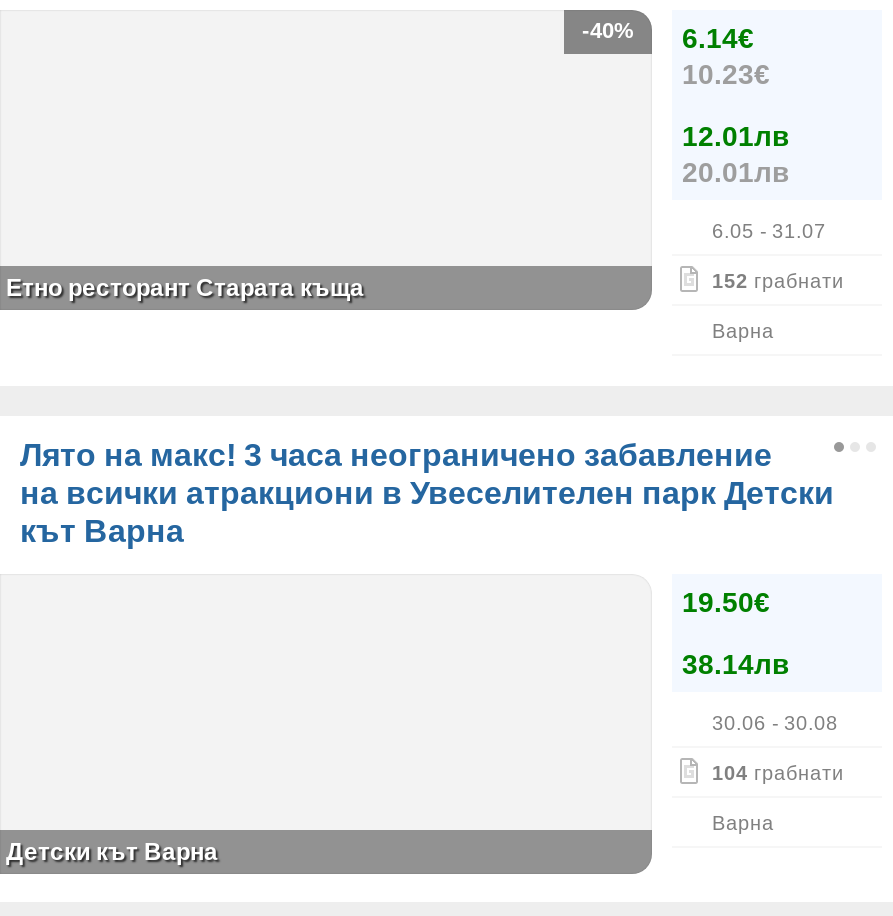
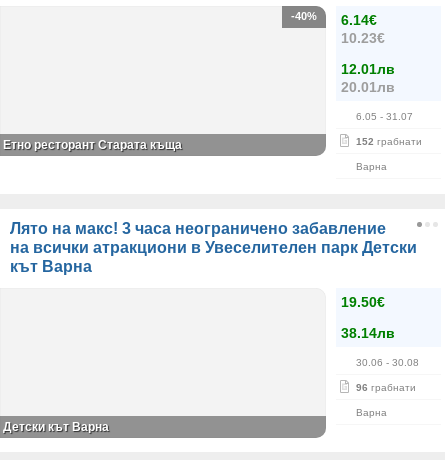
[712,762,844,784] 104 грабнати -> [356,382,416,393] 96 грабнати

